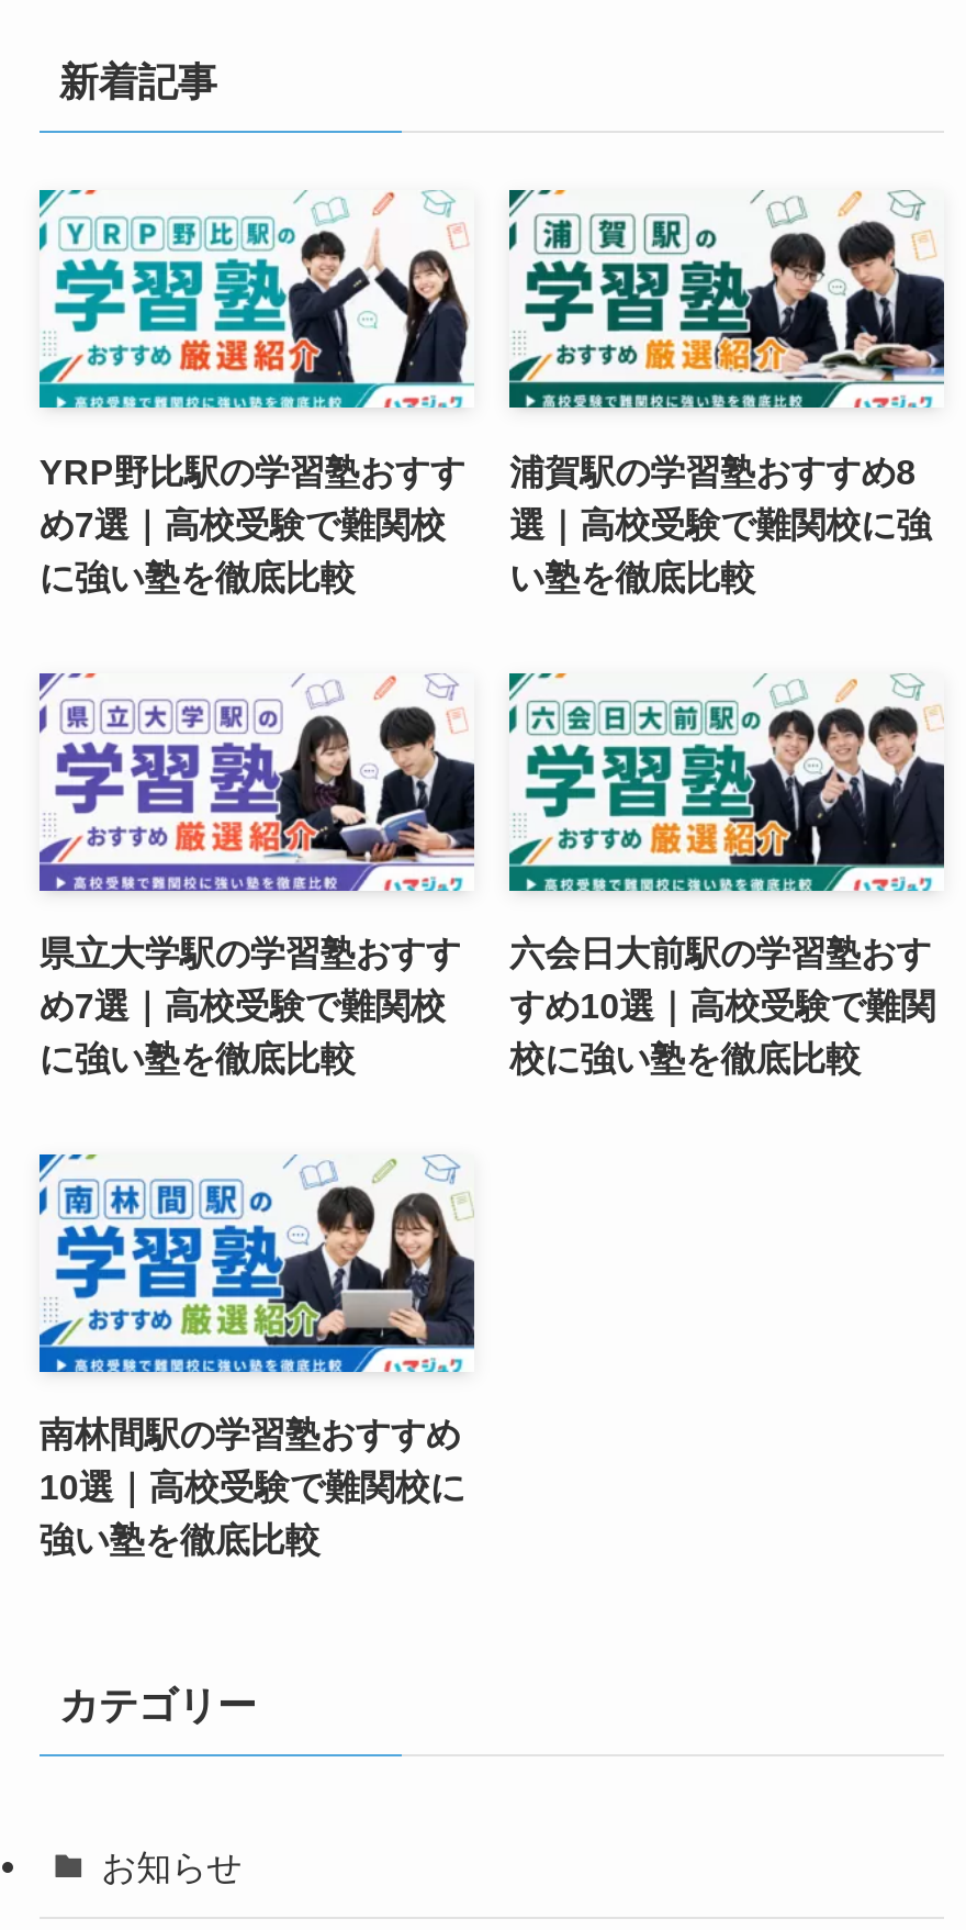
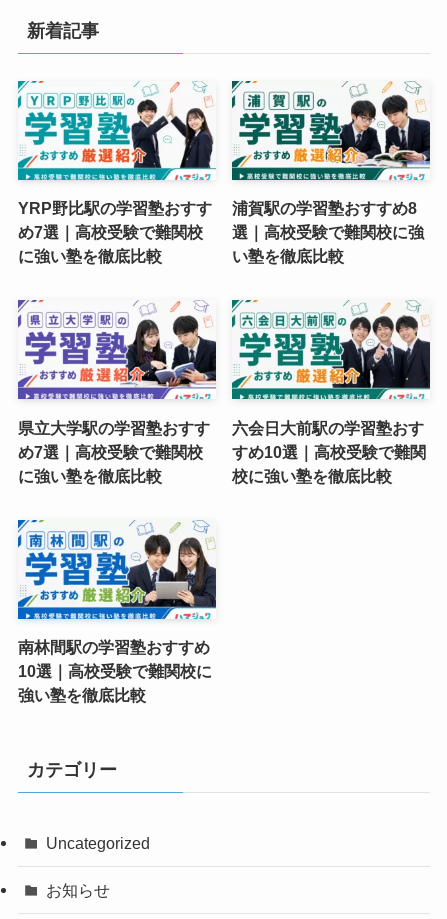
none -> [46,834,150,852] Uncategorized

